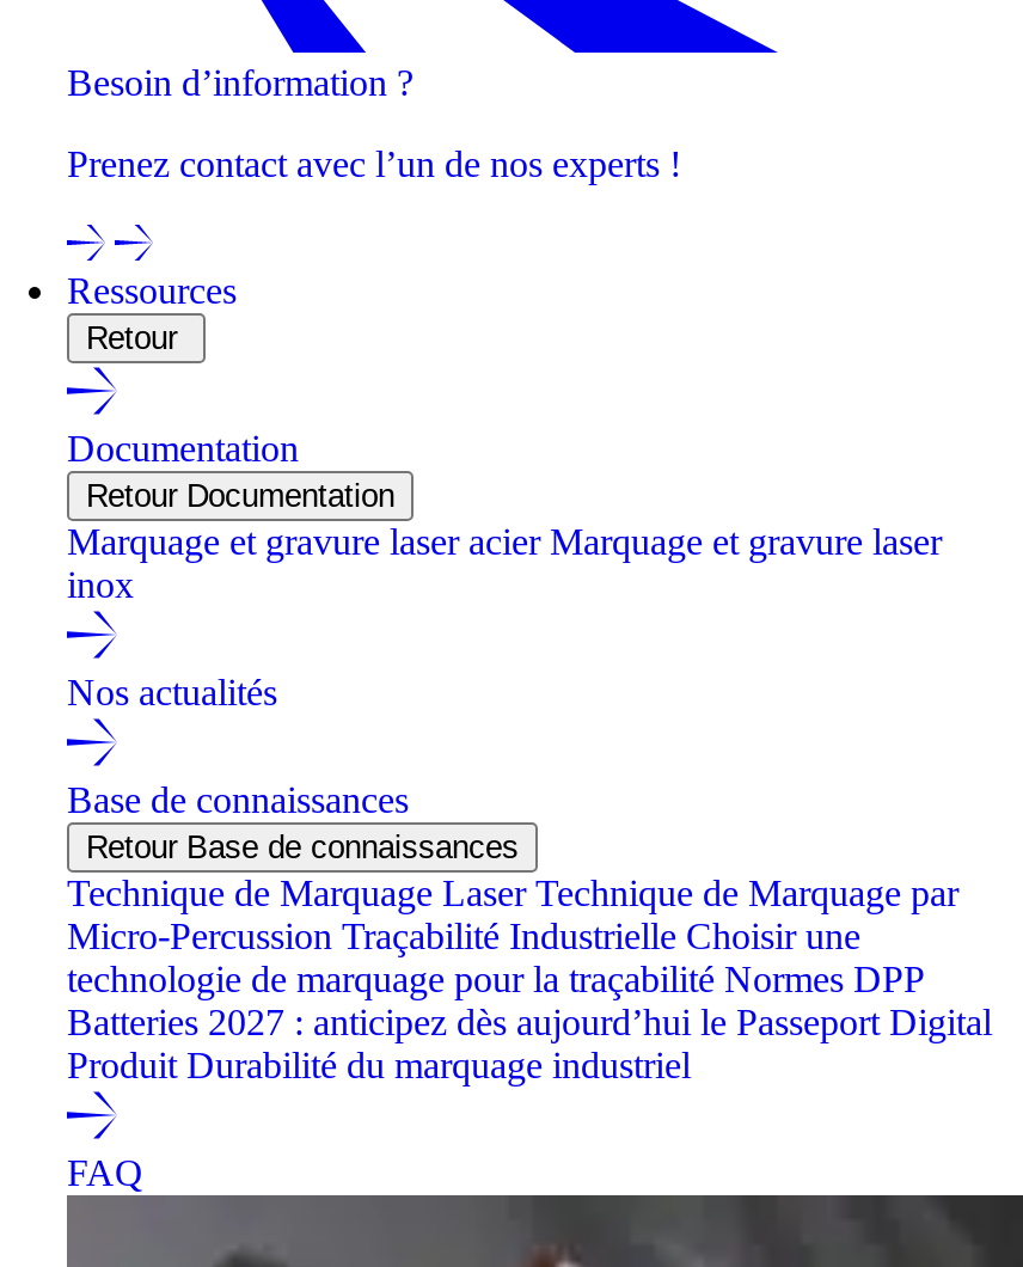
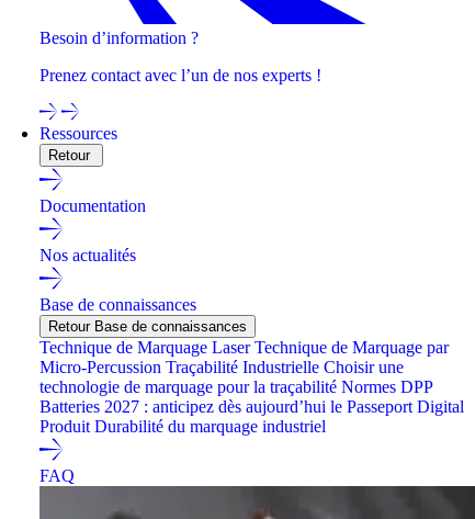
[67,478,942,605] Retour Documentation | Marquage et gravure laser acier Marquage et gravure laser | inox -> none

